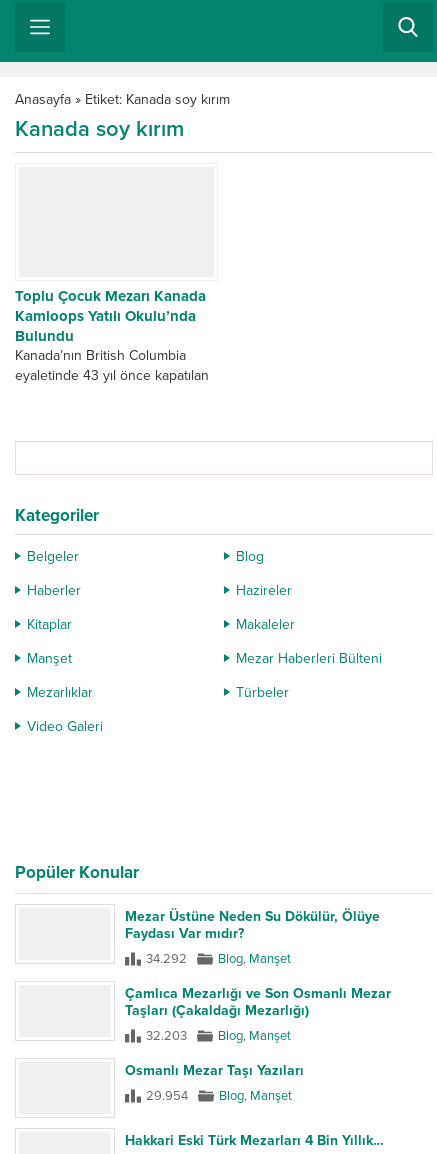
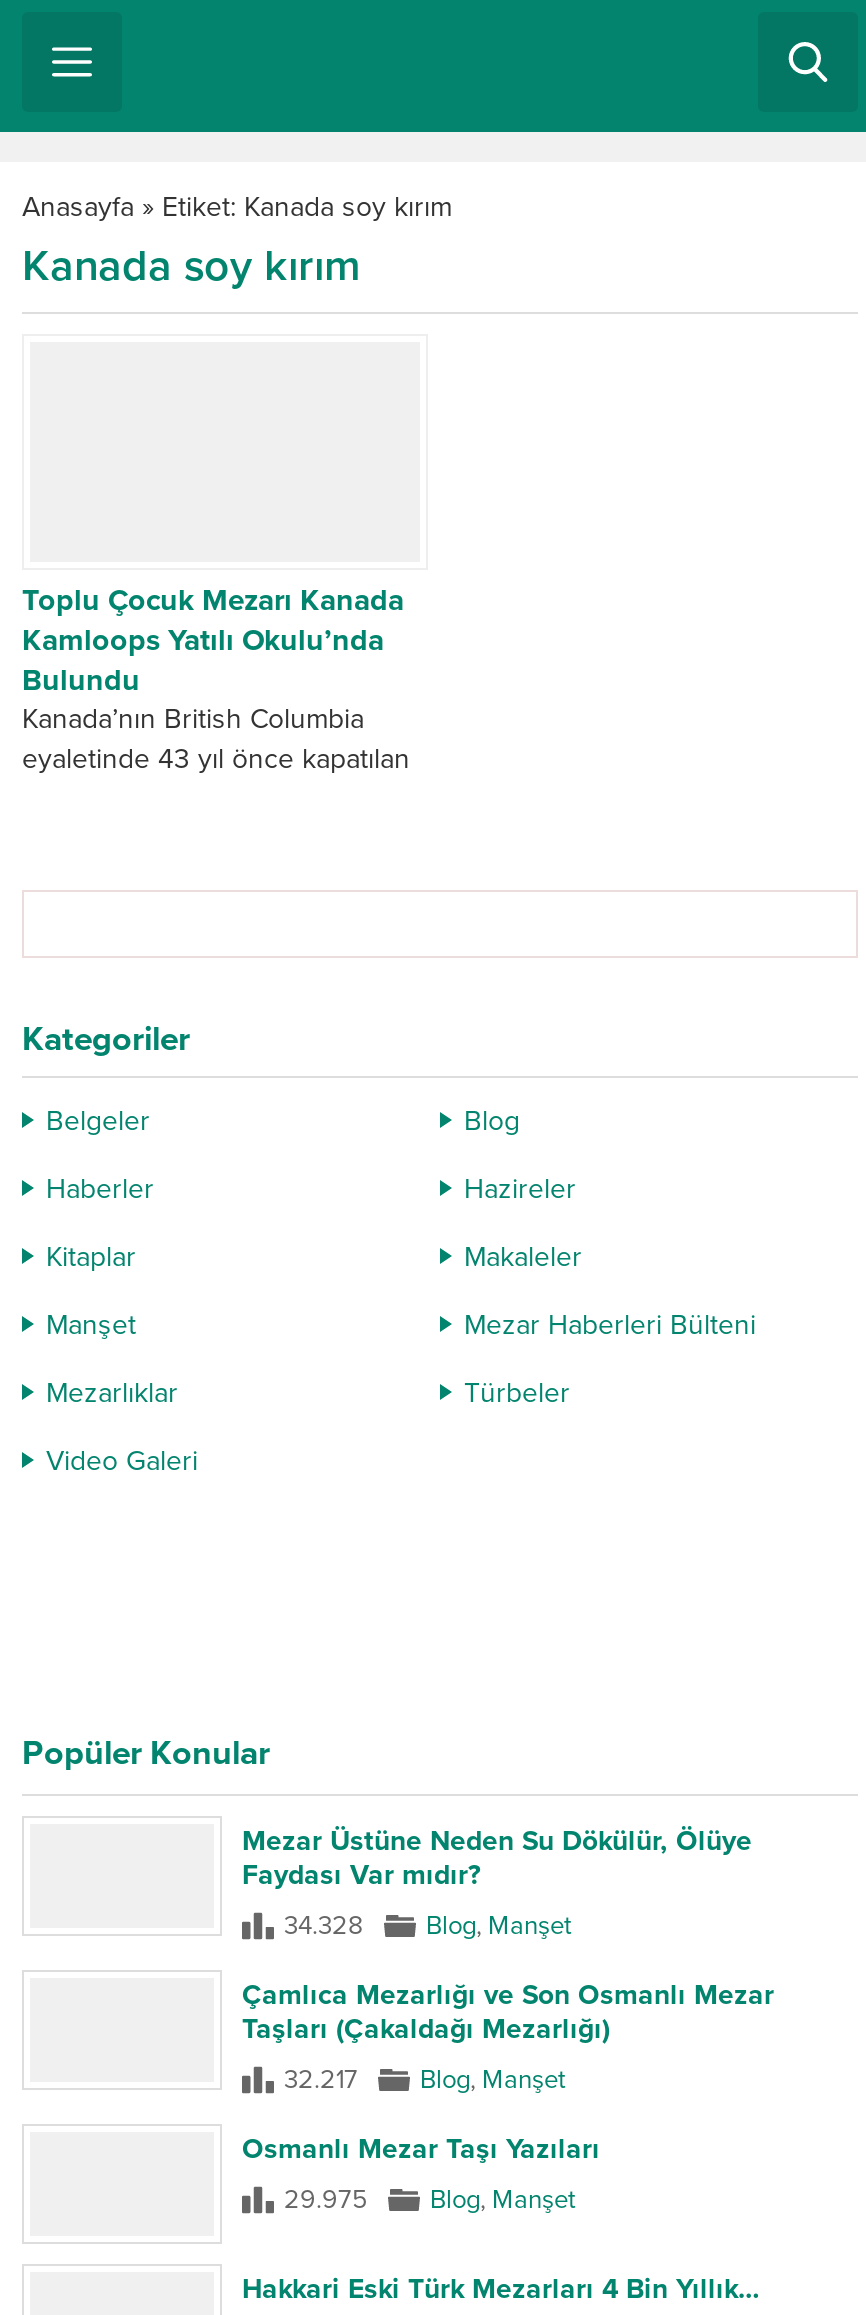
[146,951,291,967] 34.292 Blog, Manşet -> [284,1910,572,1942] 34.328 Blog, Manşet
[146,1028,291,1044] 32.203 Blog, Manşet -> [284,2064,566,2096] 32.217 Blog, Manşet
[146,1088,292,1104] 29.954 Blog, Manşet -> [284,2184,576,2216] 29.975 Blog, Manşet

